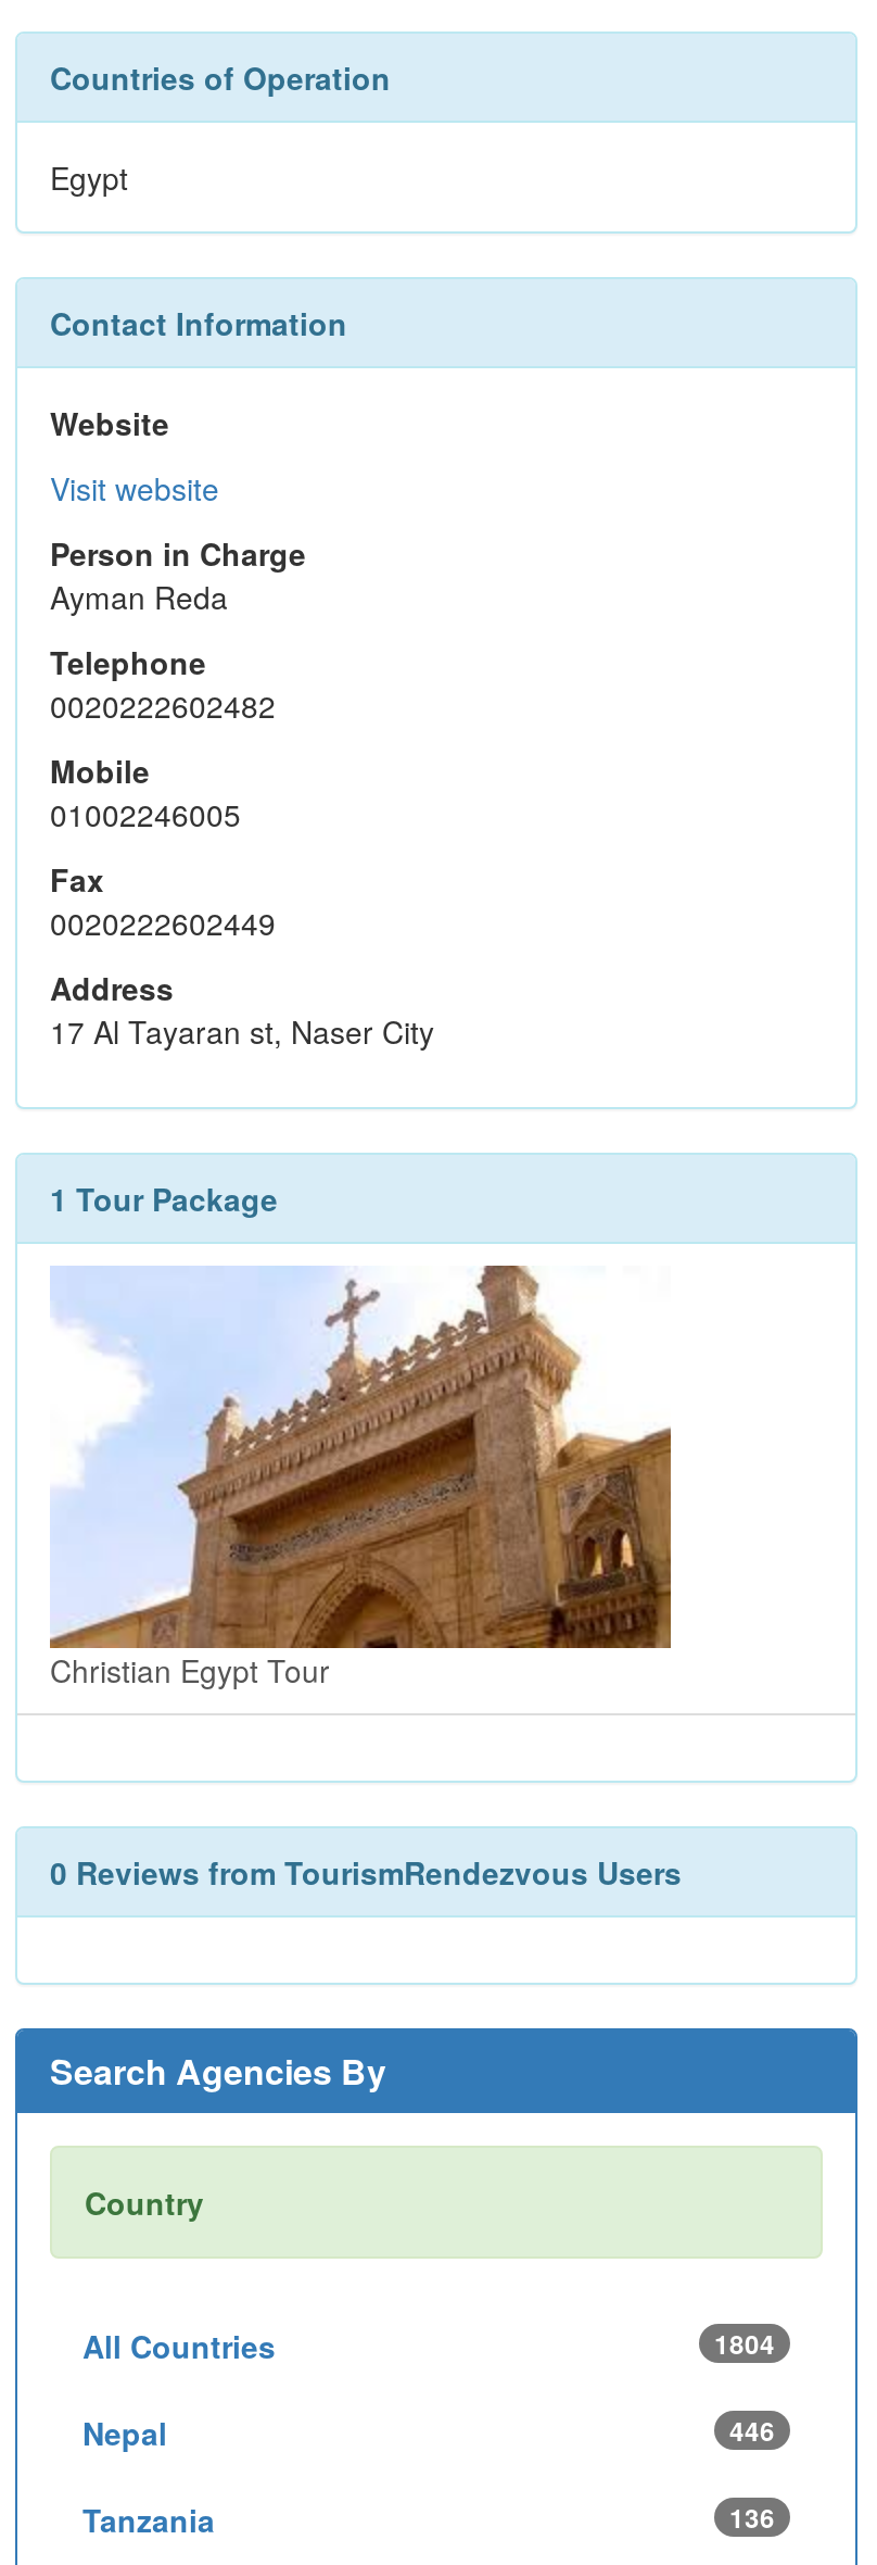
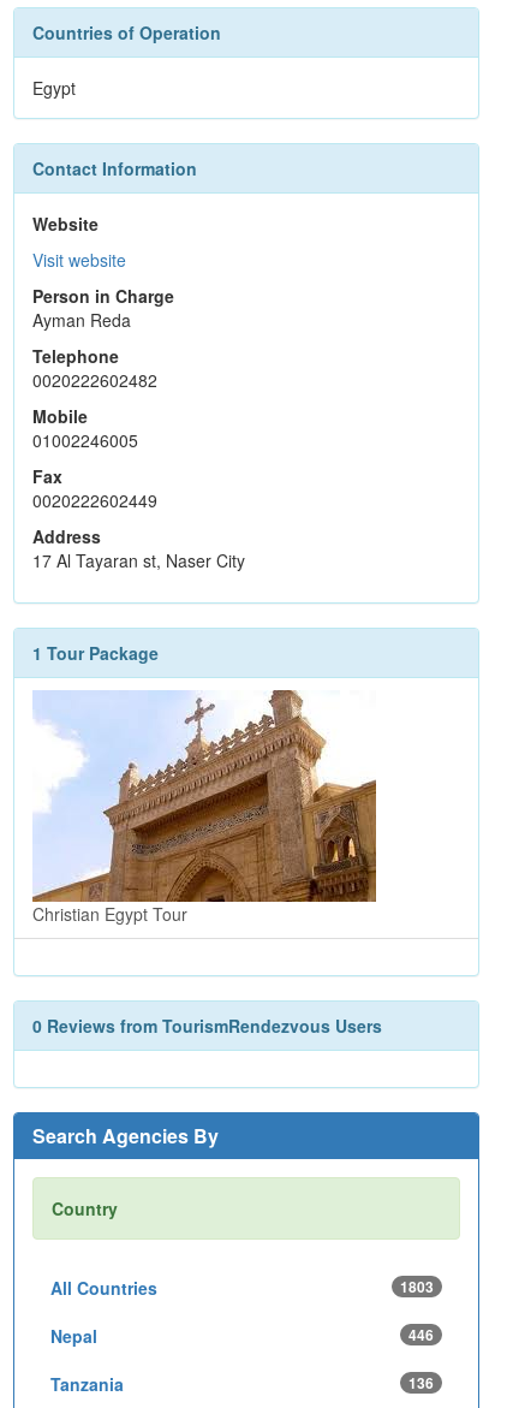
[714,2324,775,2363] 1804 -> [400,1276,434,1298] 1803

